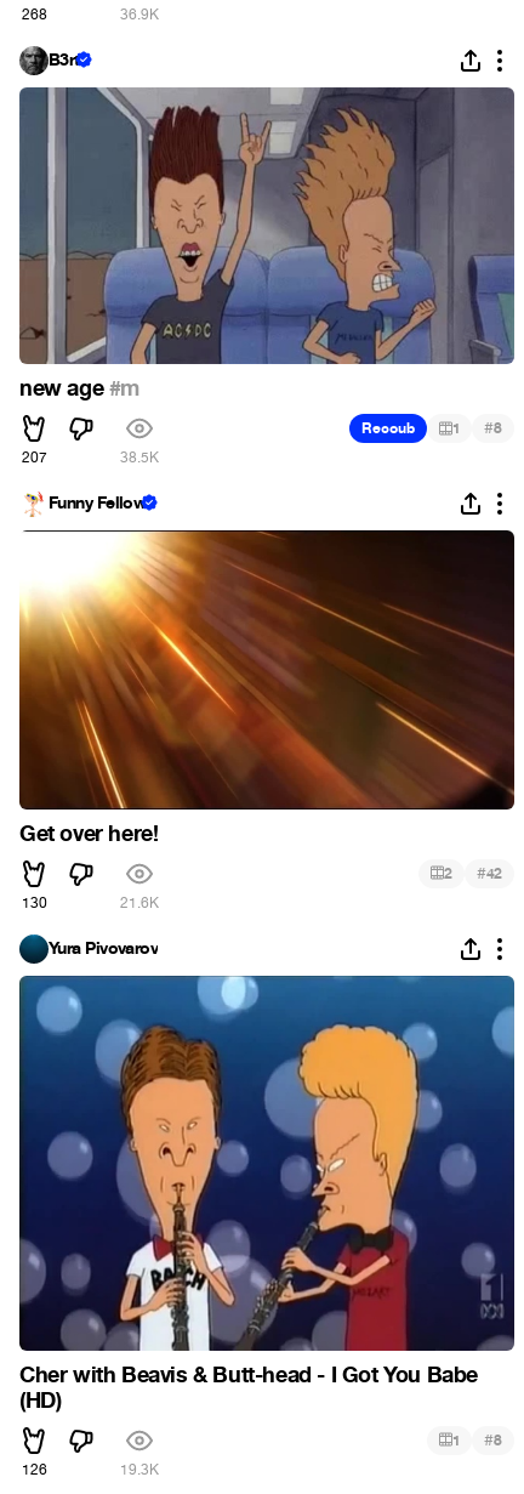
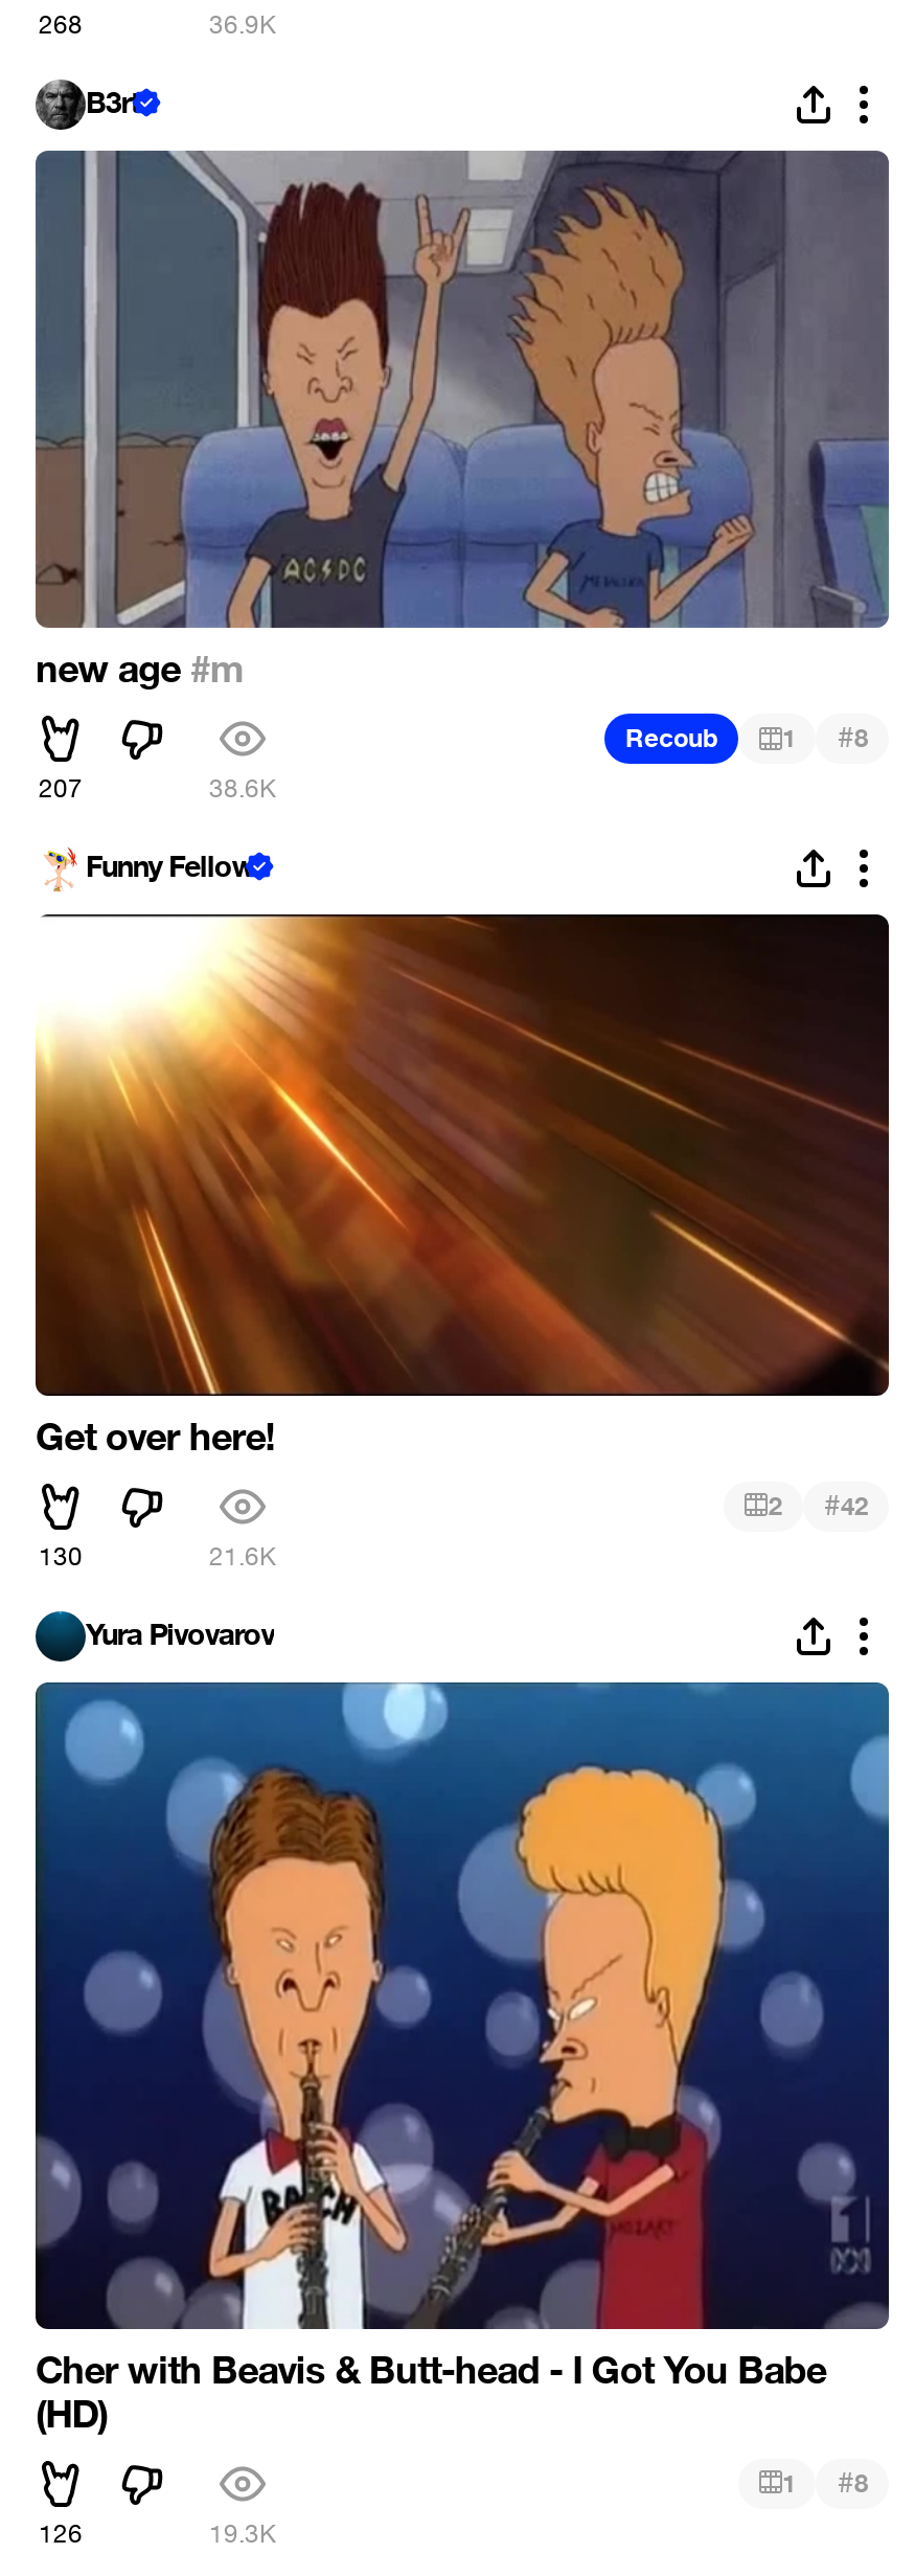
[120,448,159,468] 38.5K -> [209,773,276,806] 38.6K

